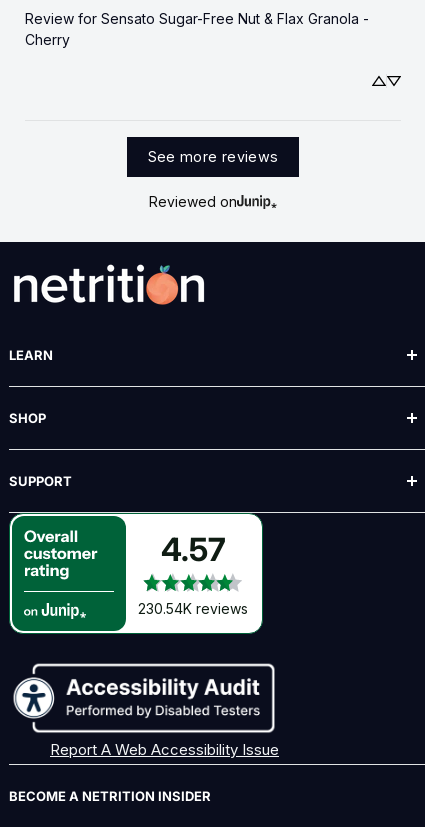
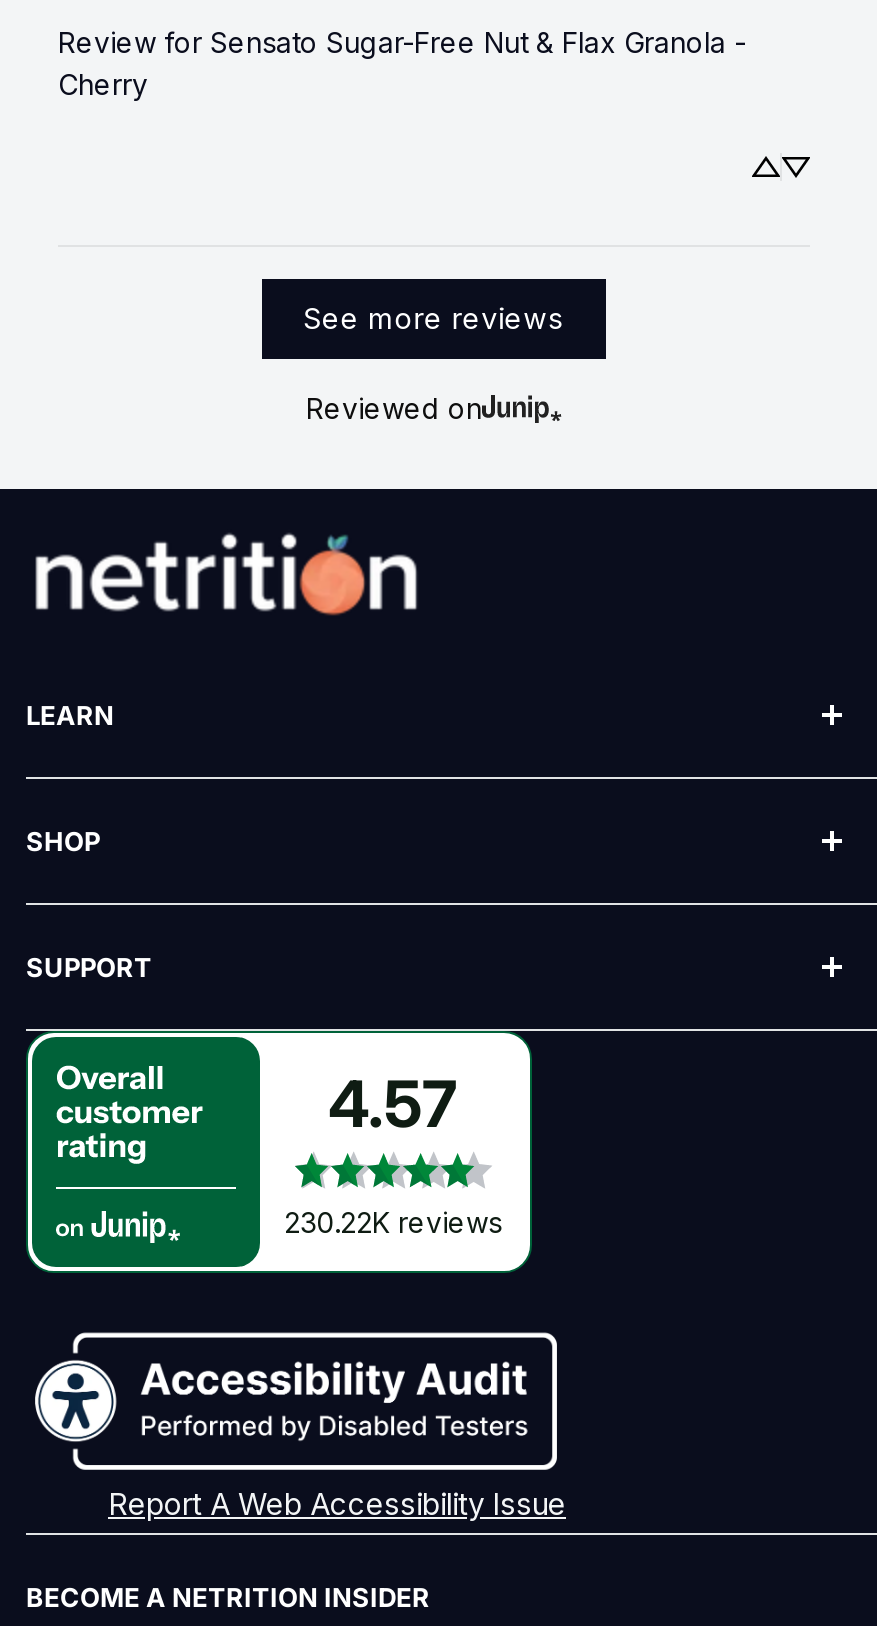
[138,600,248,617] 230.54K reviews -> [284,1205,502,1239] 230.22K reviews

